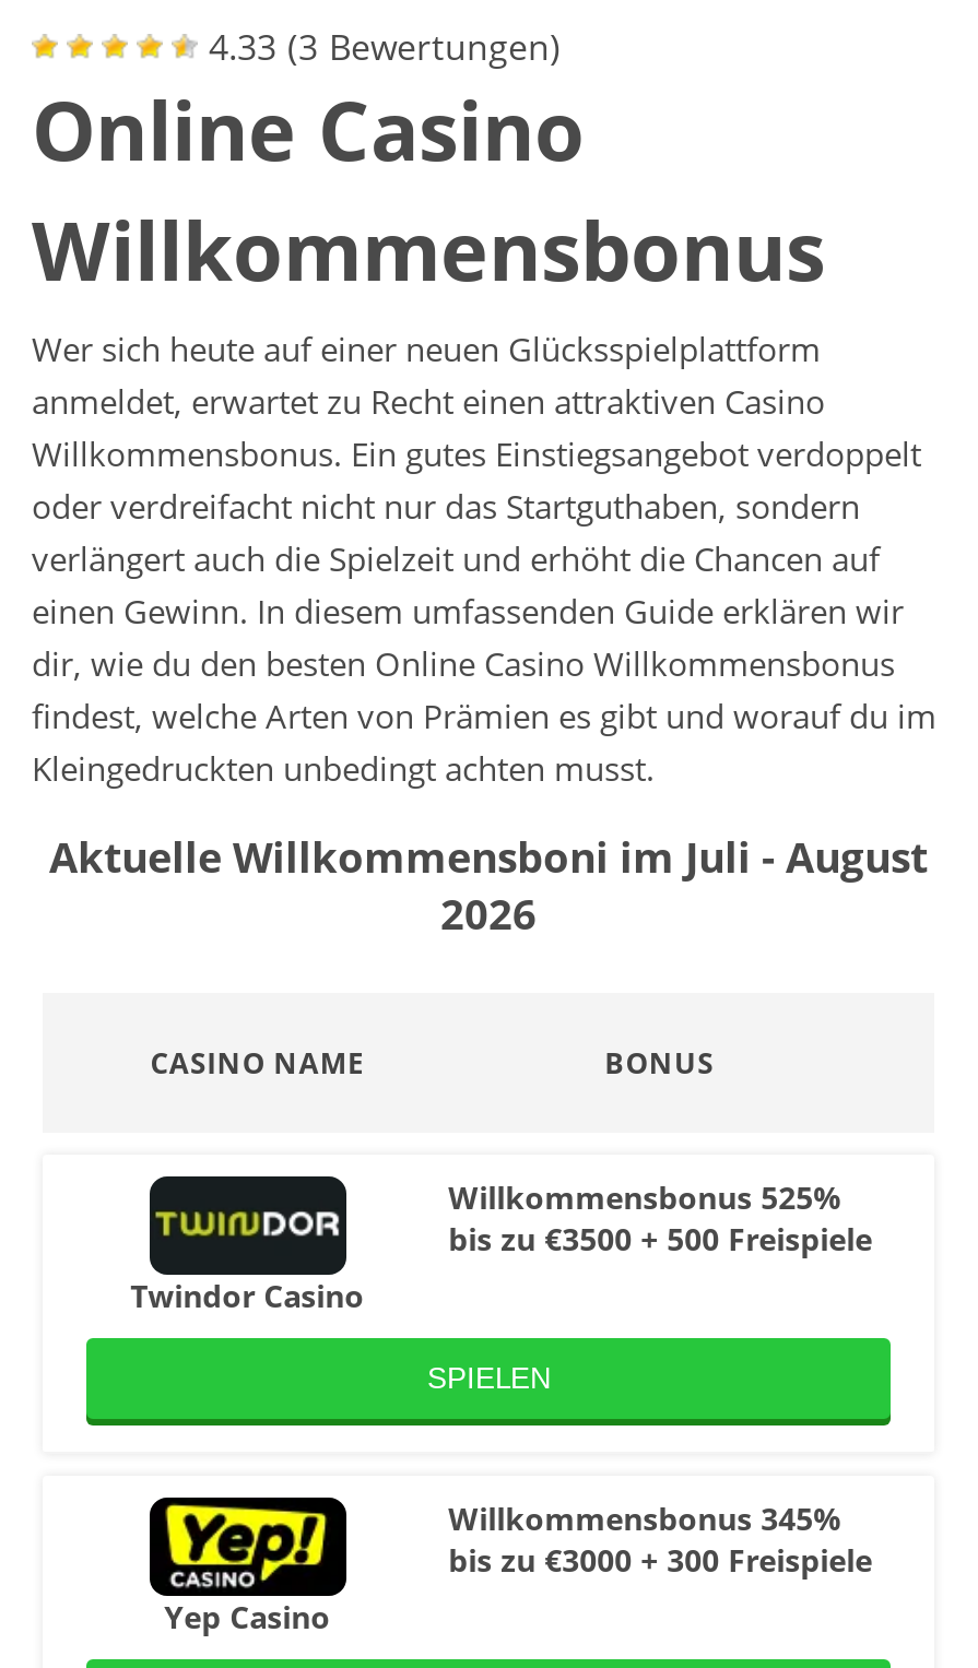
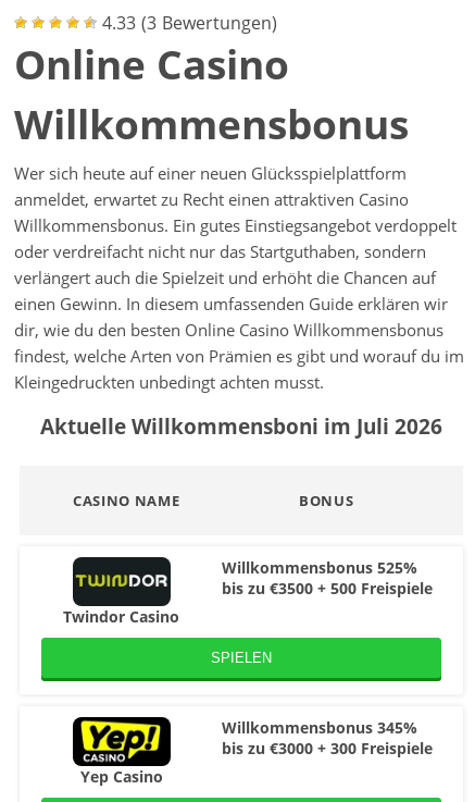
[49,827,928,943] Aktuelle Willkommensboni im Juli - August | 2026 -> [40,411,442,441] Aktuelle Willkommensboni im Juli 2026

